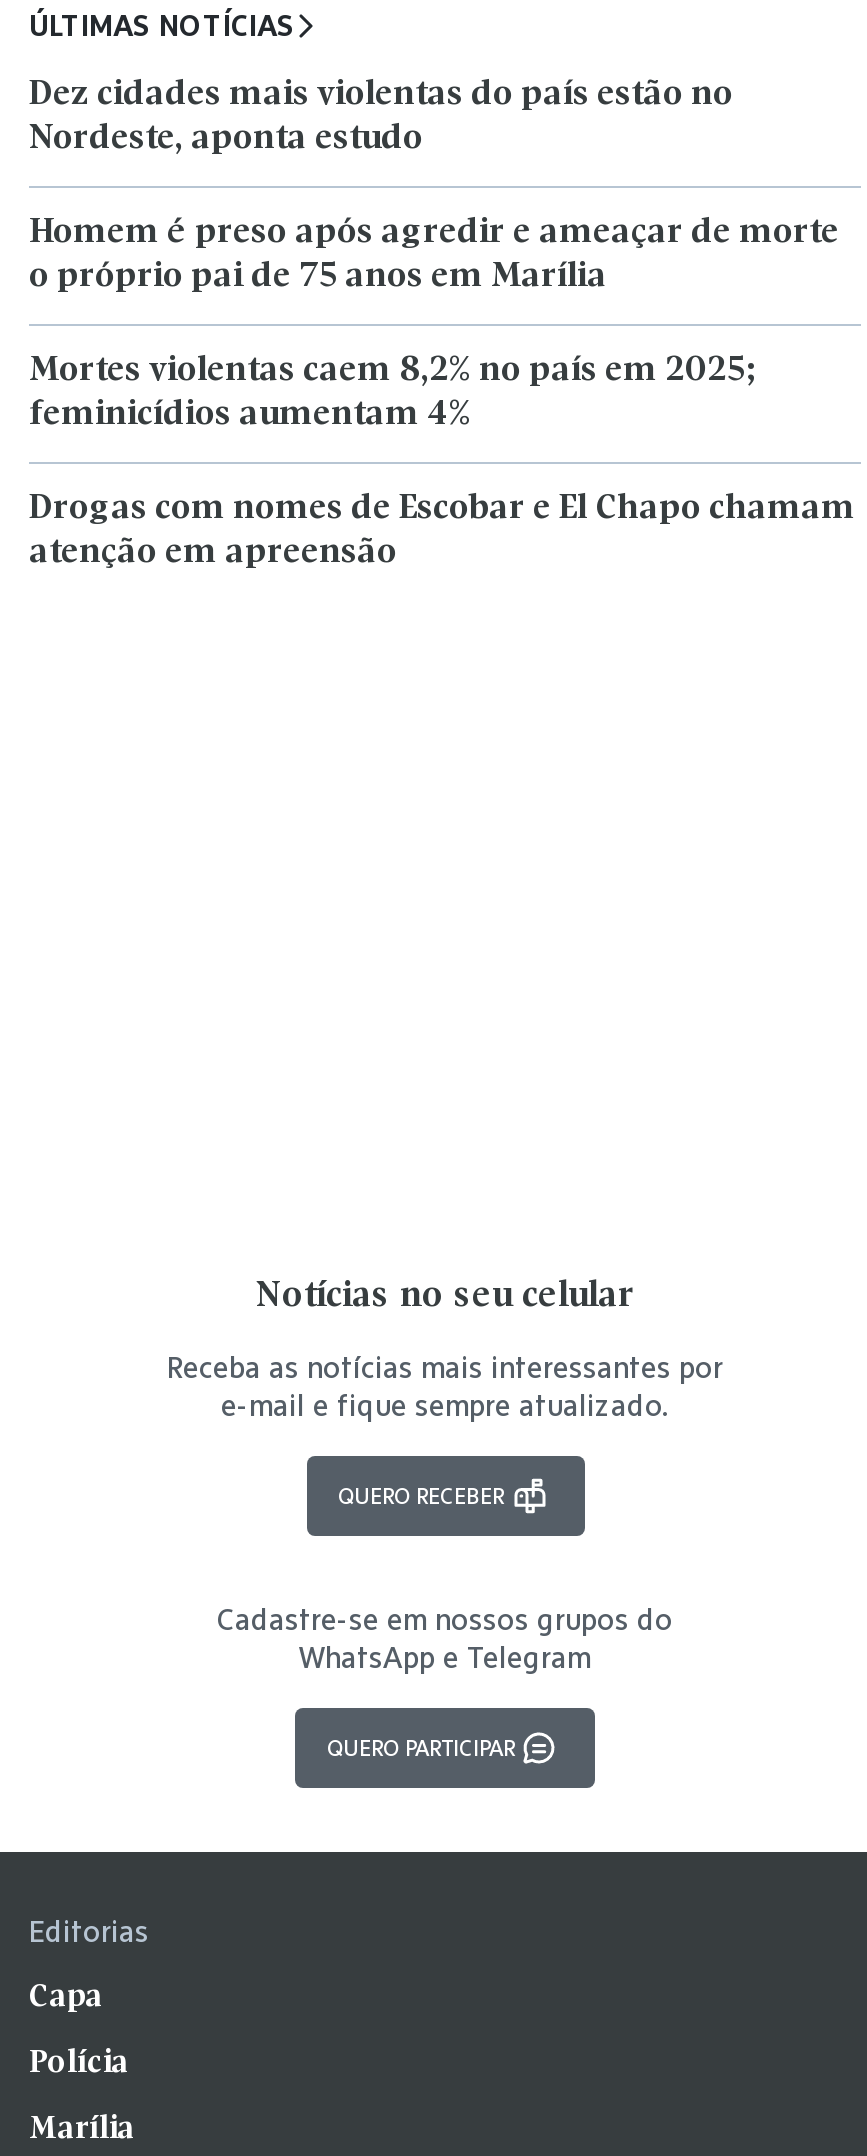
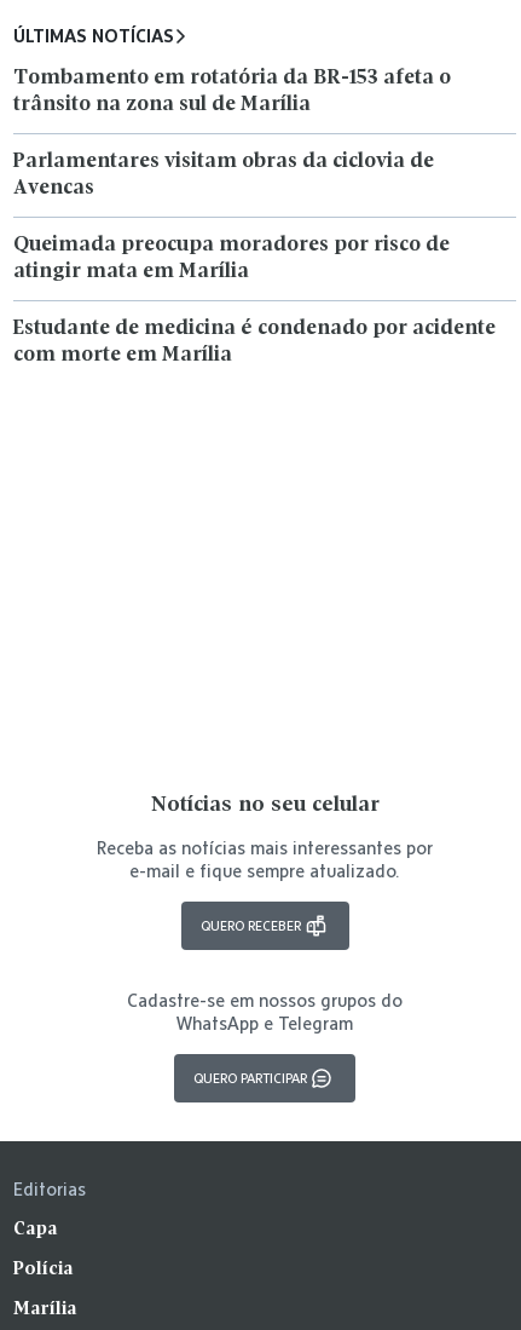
[29,79,733,157] Dez cidades mais violentas do país estão no | Nordeste, aponta estudo -> [13,68,451,115] Tombamento em rotatória da BR-153 afeta o | trânsito na zona sul de Marília
[29,217,839,295] Homem é preso após agredir e ameaçar de morte | o próprio pai de 75 anos em Marília -> [13,152,434,199] Parlamentares visitam obras da ciclovia de | Avencas
[29,355,757,433] Mortes violentas caem 8,2% no país em 2025; | feminicídios aumentam 4% -> [13,235,450,282] Queimada preocupa moradores por risco de | atingir mata em Marília
[29,493,855,571] Drogas com nomes de Escobar e El Chapo chamam | atenção em apreensão -> [13,319,496,366] Estudante de medicina é condenado por acidente | com morte em Marília

